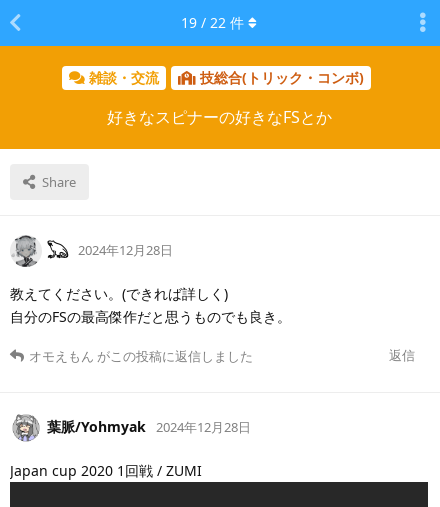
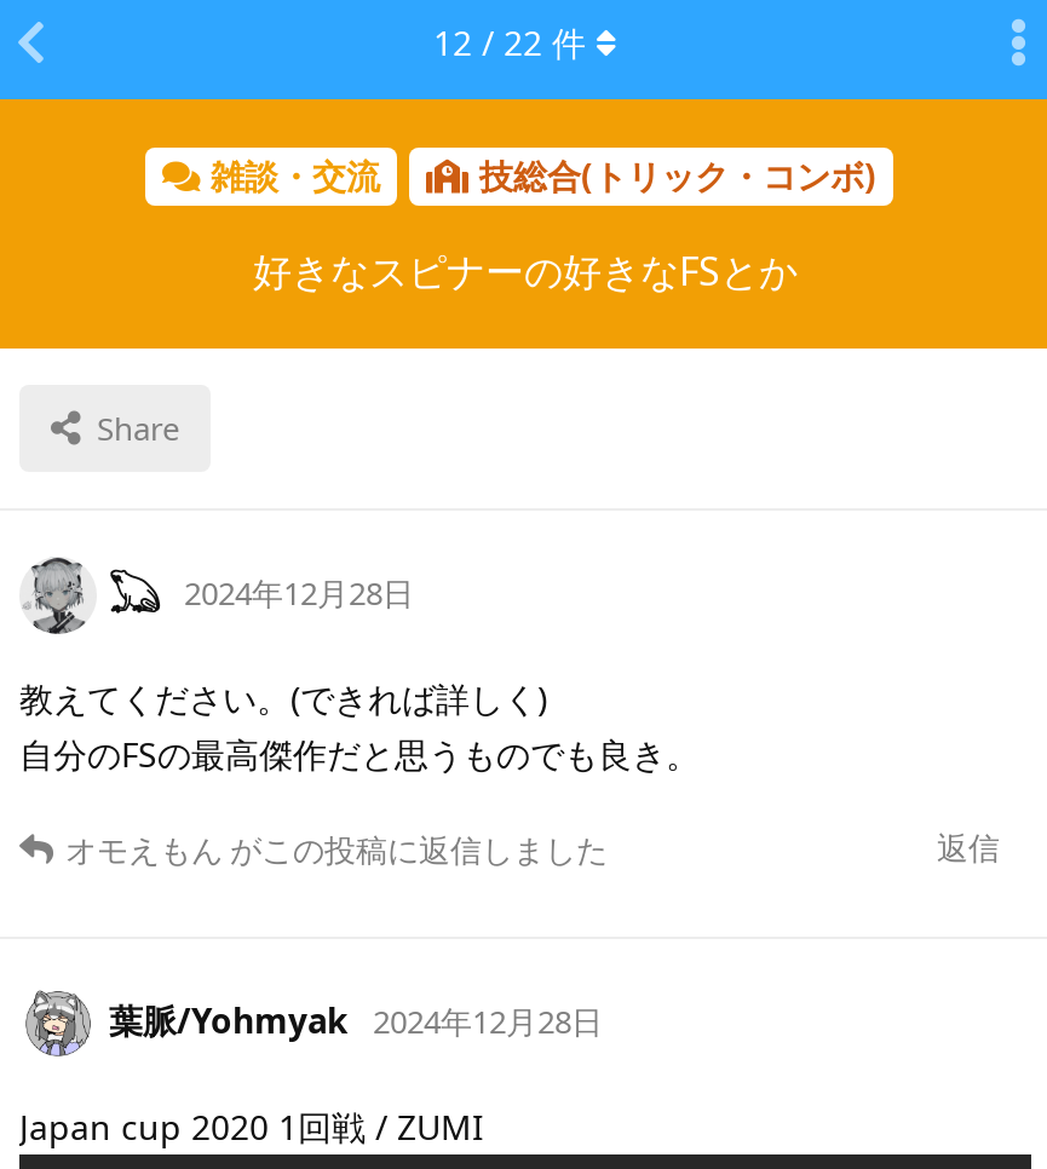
[181,13,244,32] 19 / 22件 -> [433,19,586,65] 12 / 22件

